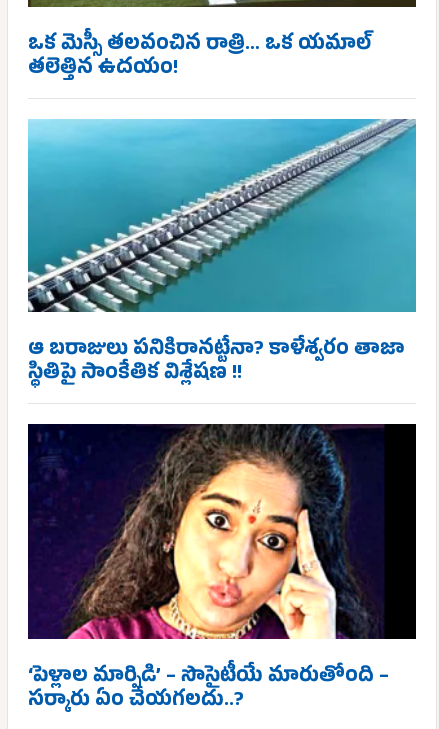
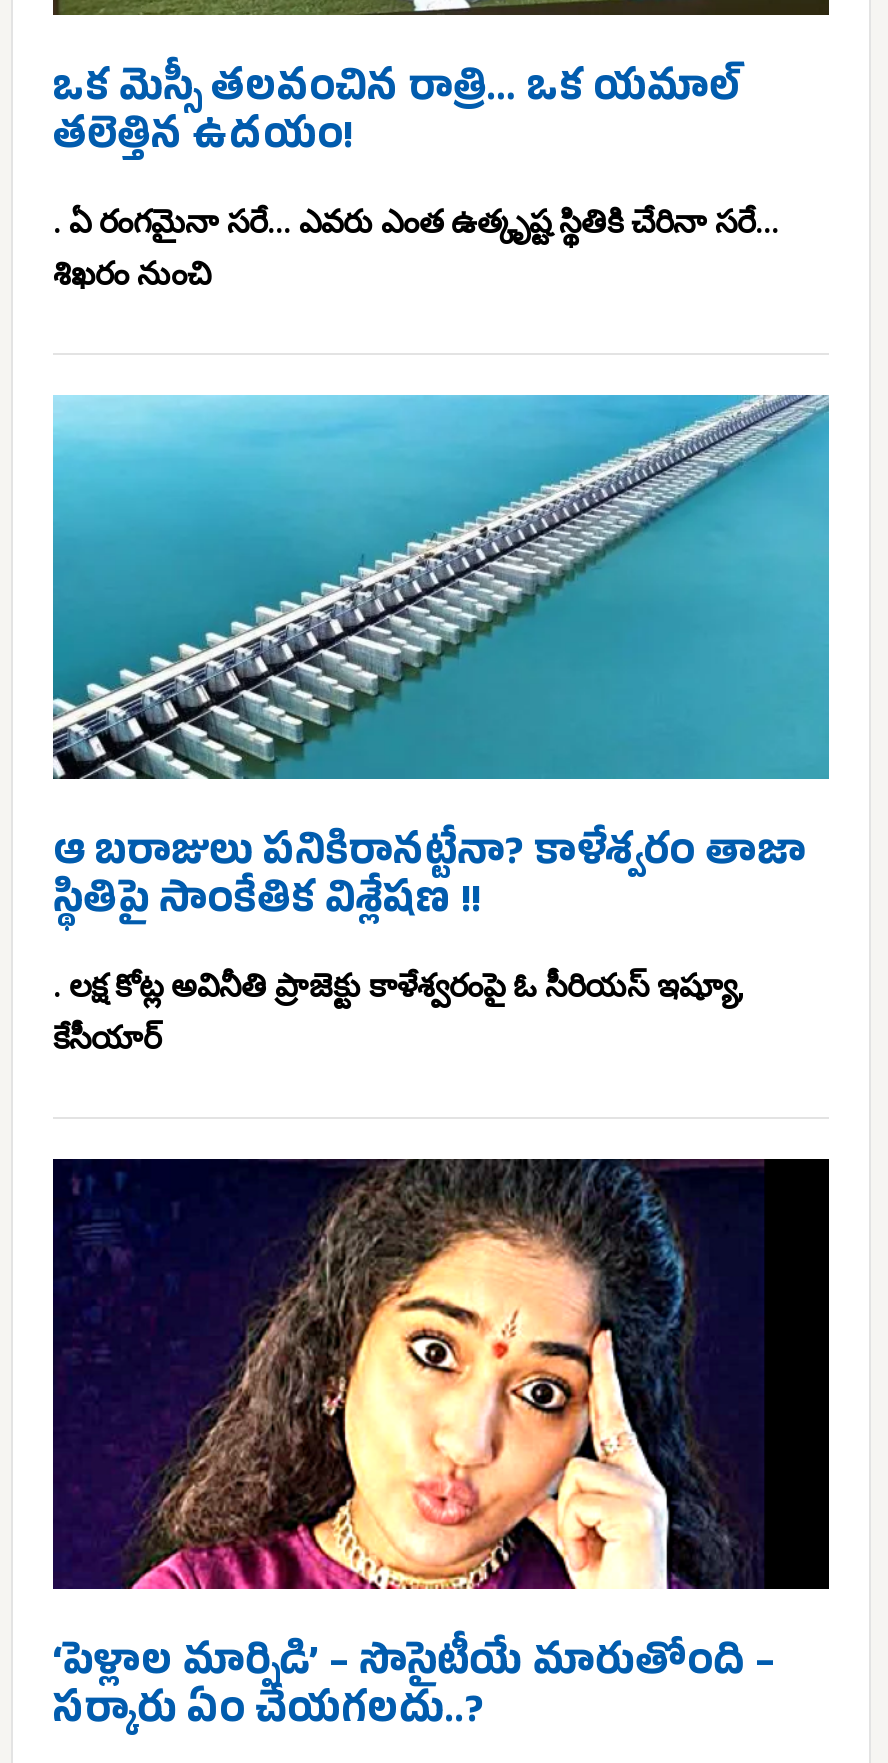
none -> [53,203,779,293] . ఏ రంగమైనా సరే... ఎవరు ఎంత ఉత్క‌ృష్ట స్థితికి చేరినా సరే... | శిఖరం నుంచి
none -> [53,968,745,1058] . లక్ష కోట్ల అవినీతి ప్రాజెక్టు కాళేశ్వరంపై ఓ సీరియస్ ఇష్యూ, | కేసీయార్

